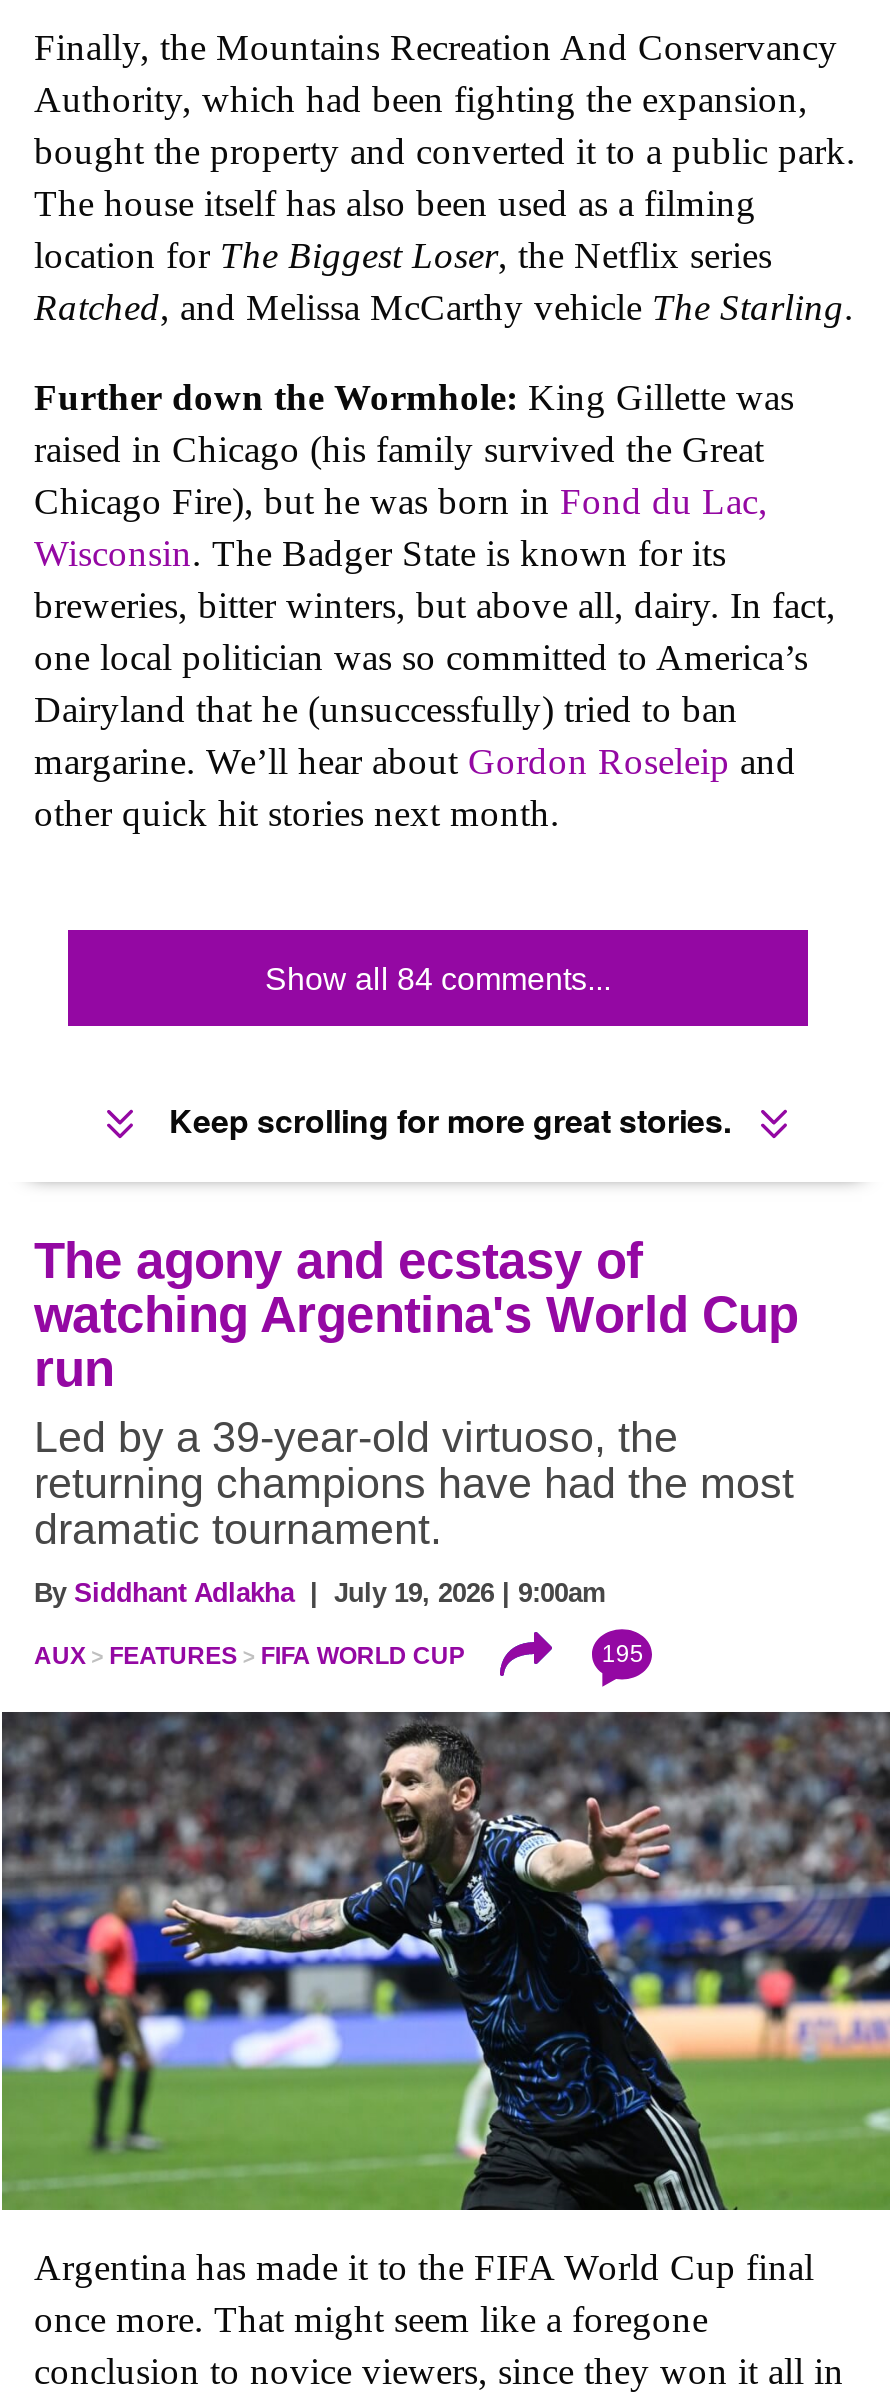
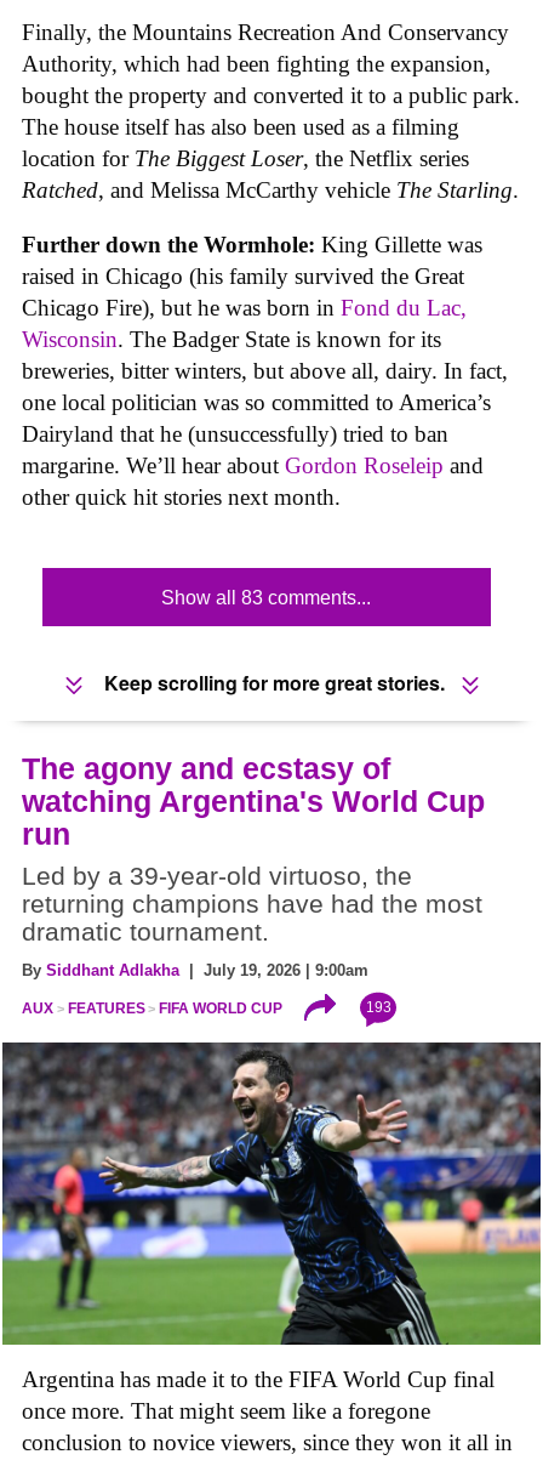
[265,961,611,995] Show all 84 comments... -> [162,587,371,608] Show all 83 comments...
[602,1640,644,1668] 195 -> [366,999,391,1016] 193

